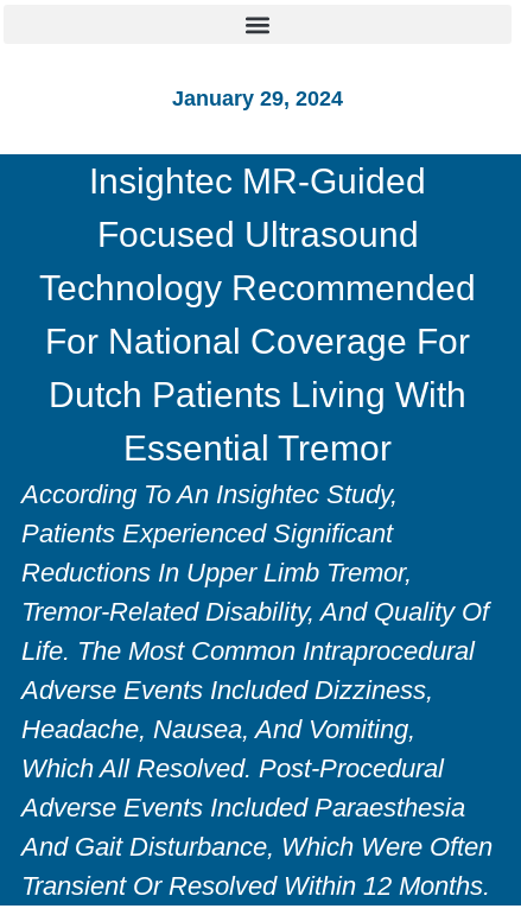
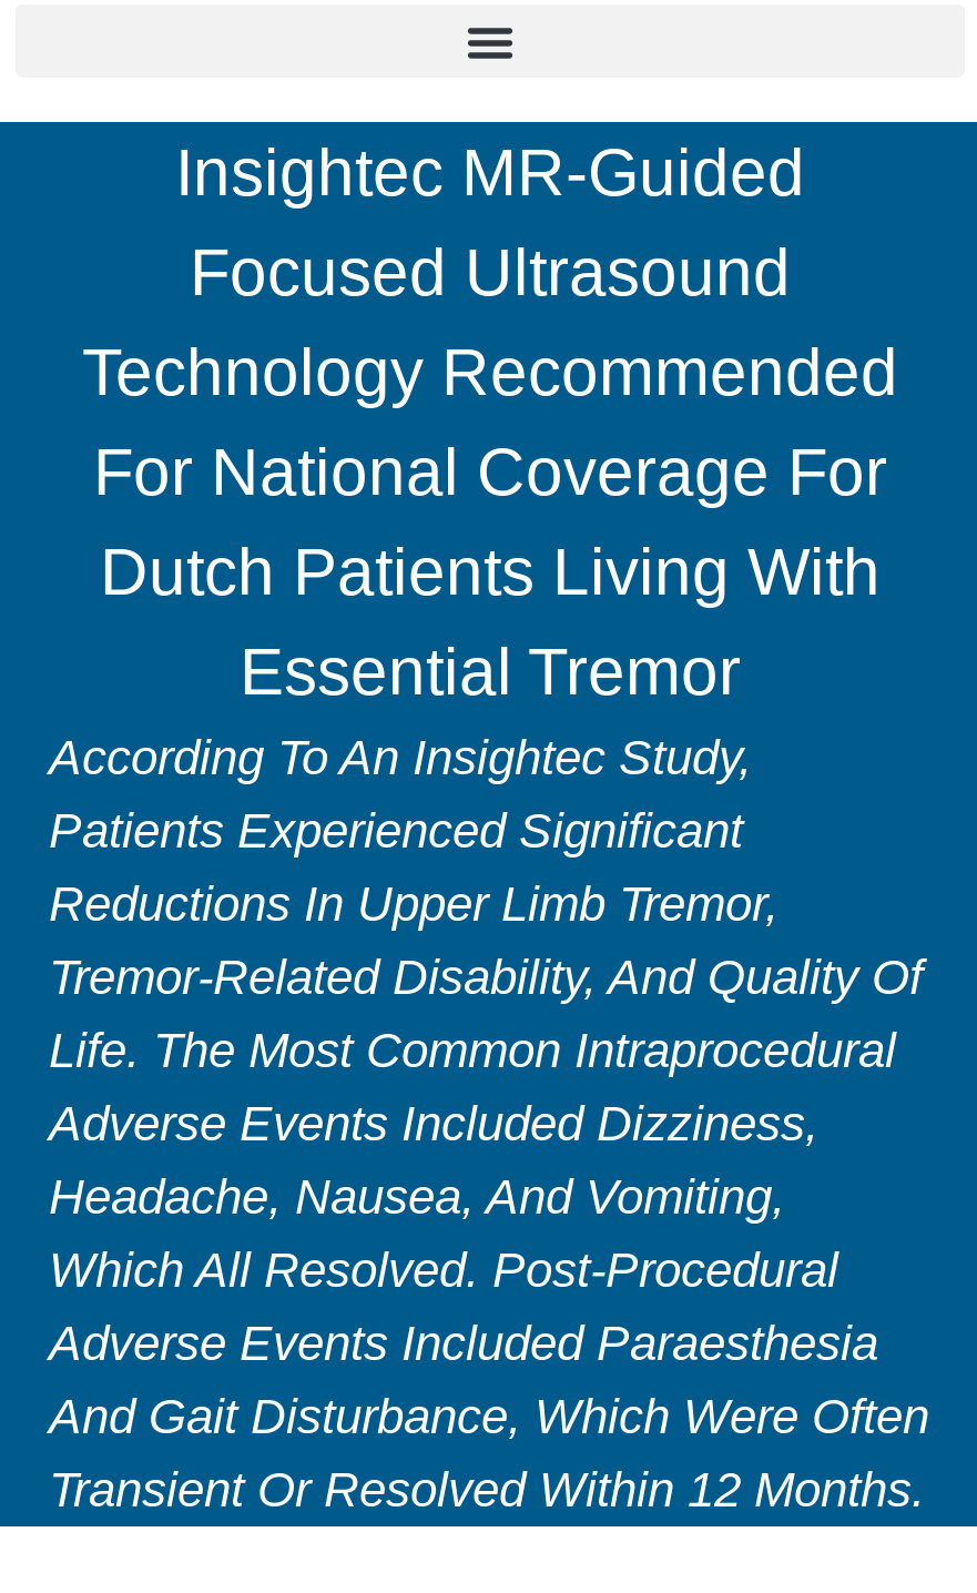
[172,87,343,110] January 29, 2024 -> none

